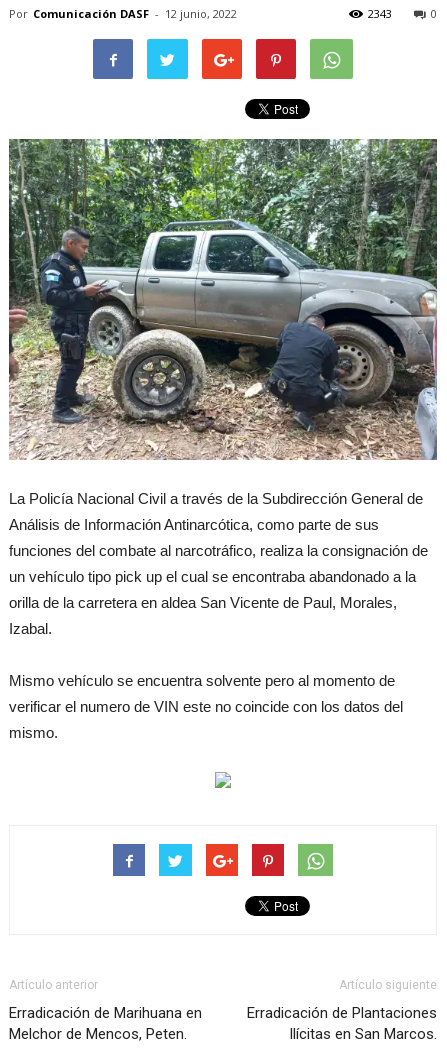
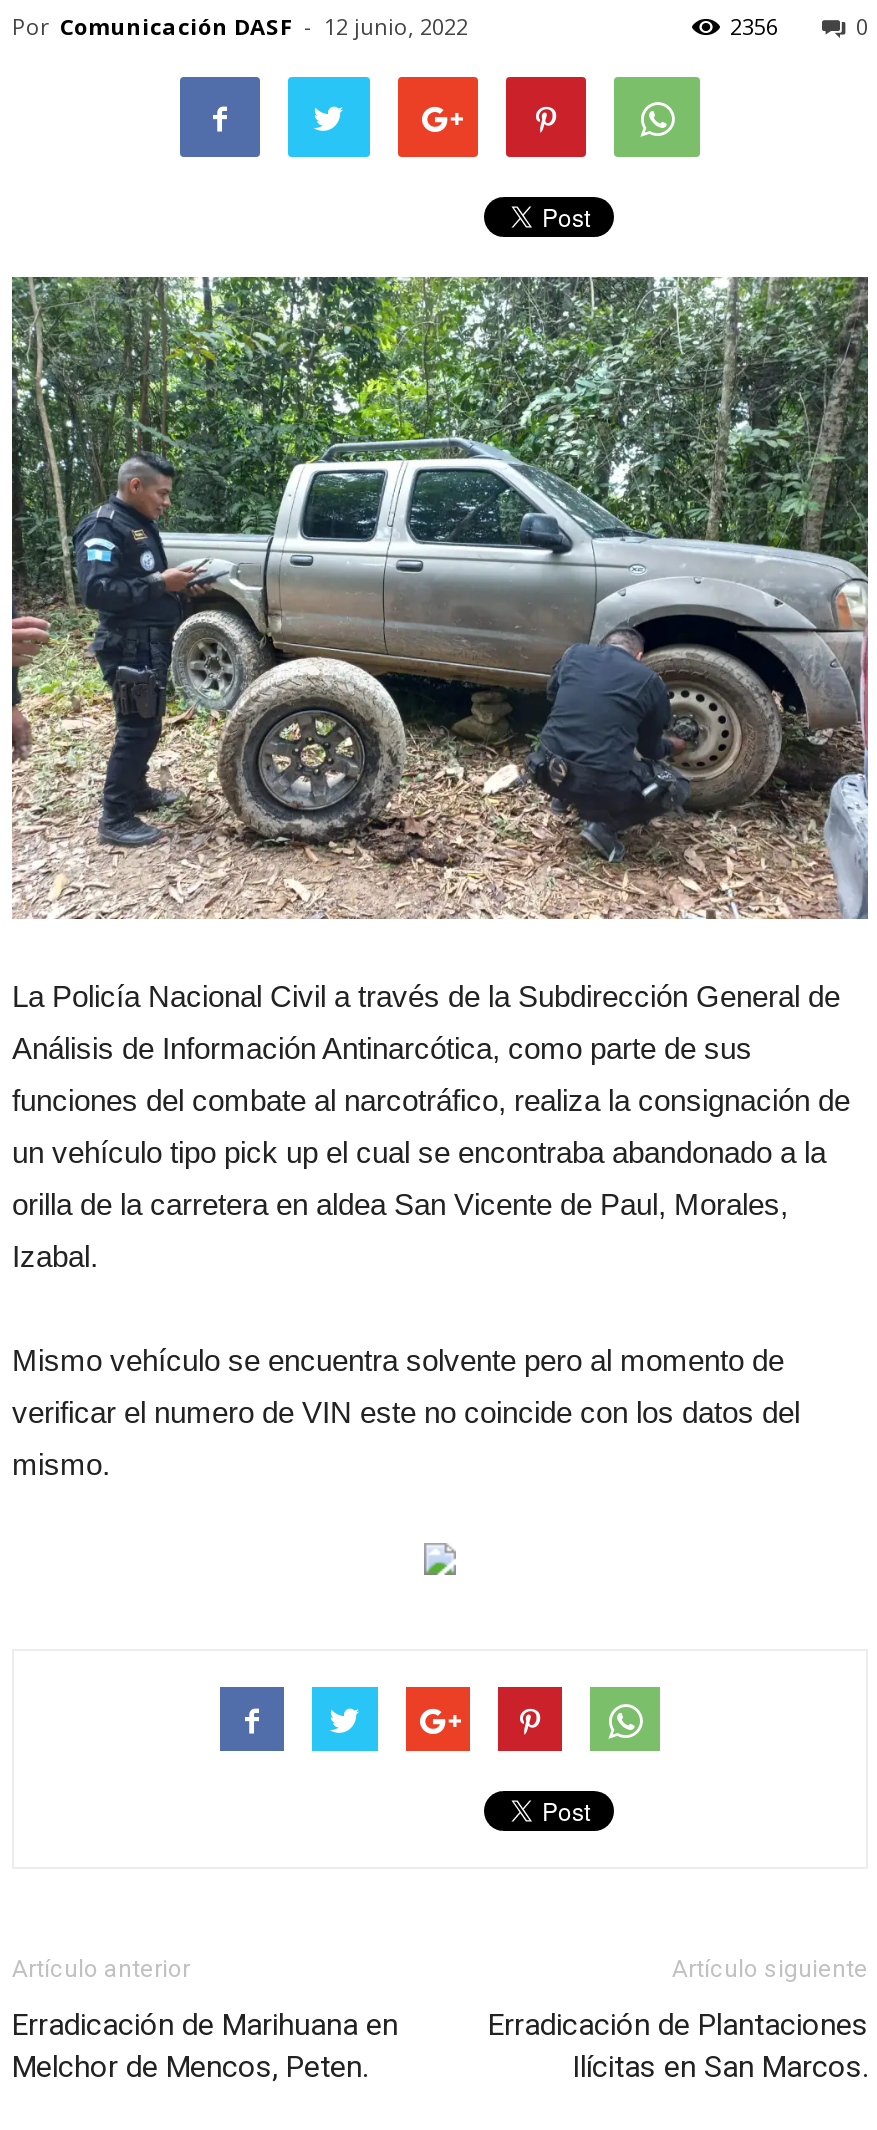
[368,6,392,21] 2343 -> [730,11,778,41] 2356

